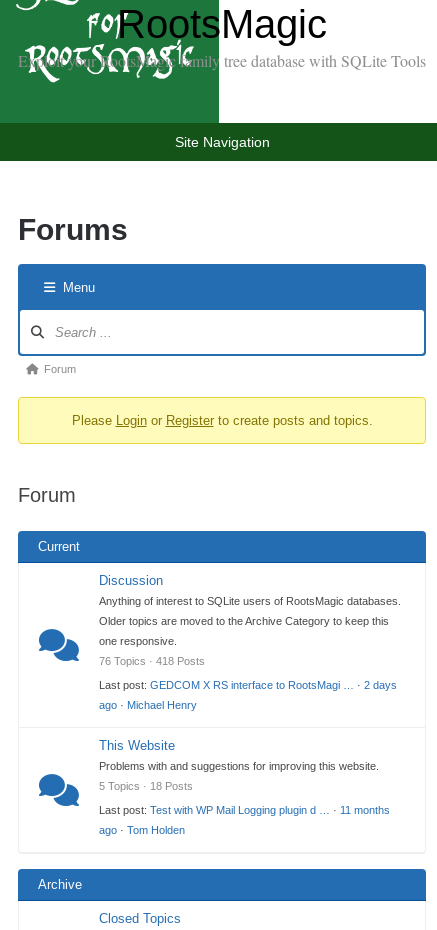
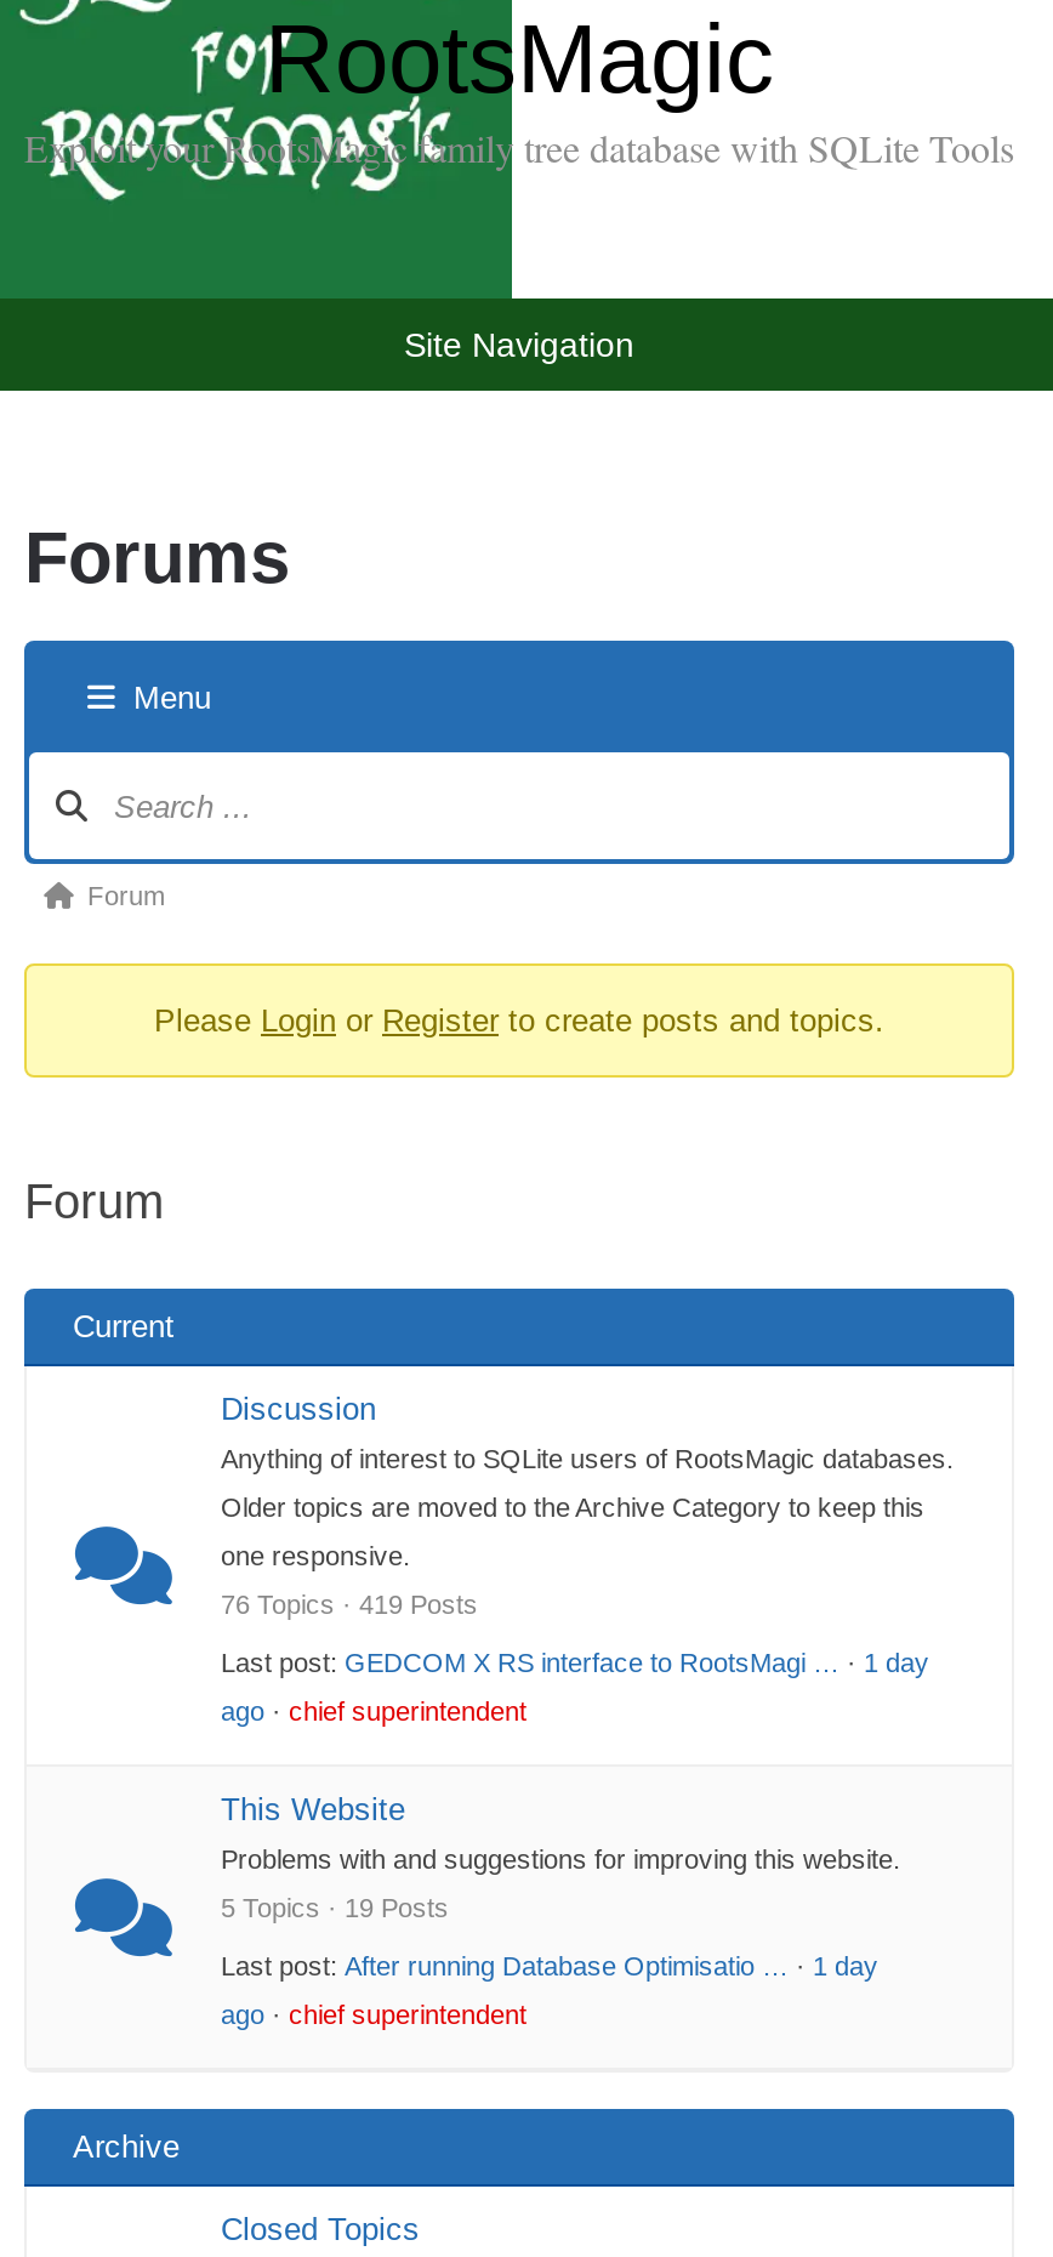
[99,655,205,667] 76 Topics · 418 Posts -> [221,1590,478,1619] 76 Topics · 419 Posts
[99,679,397,691] Last post: GEDCOM X RS interface to RootsMagi … · 2 days -> [221,1648,929,1677] Last post: GEDCOM X RS interface to RootsMagi … · 1 day
[99,699,197,711] ago · Michael Henry -> [221,1696,526,1726] ago · chief superintendent
[99,780,193,792] 5 Topics · 18 Posts -> [221,1893,449,1922] 5 Topics · 19 Posts
[99,804,390,816] Last post: Test with WP Mail Logging plugin d … · 11 months -> [221,1951,878,1980] Last post: After running Database Optimisatio … · 1 day
[99,824,185,836] ago · Tom Holden -> [221,2000,526,2029] ago · chief superintendent

